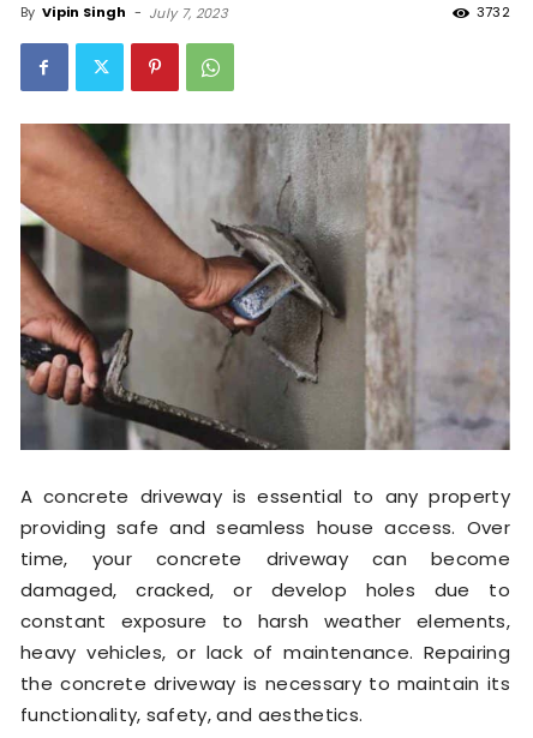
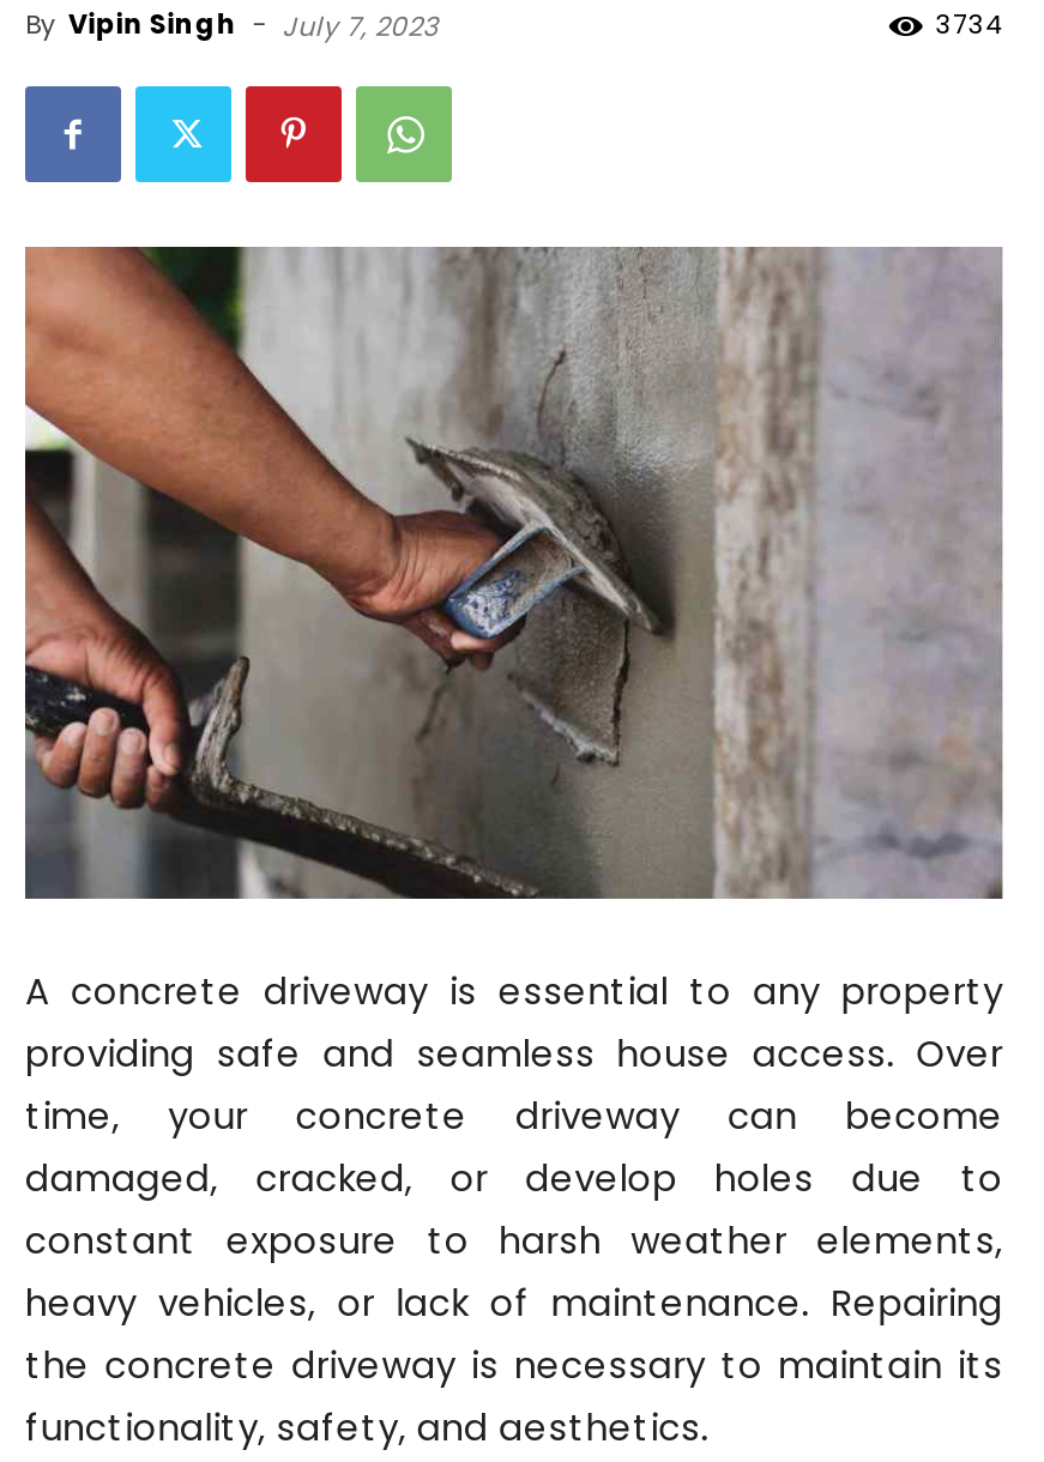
[476,3,510,22] 3732 -> [935,5,1003,44] 3734

